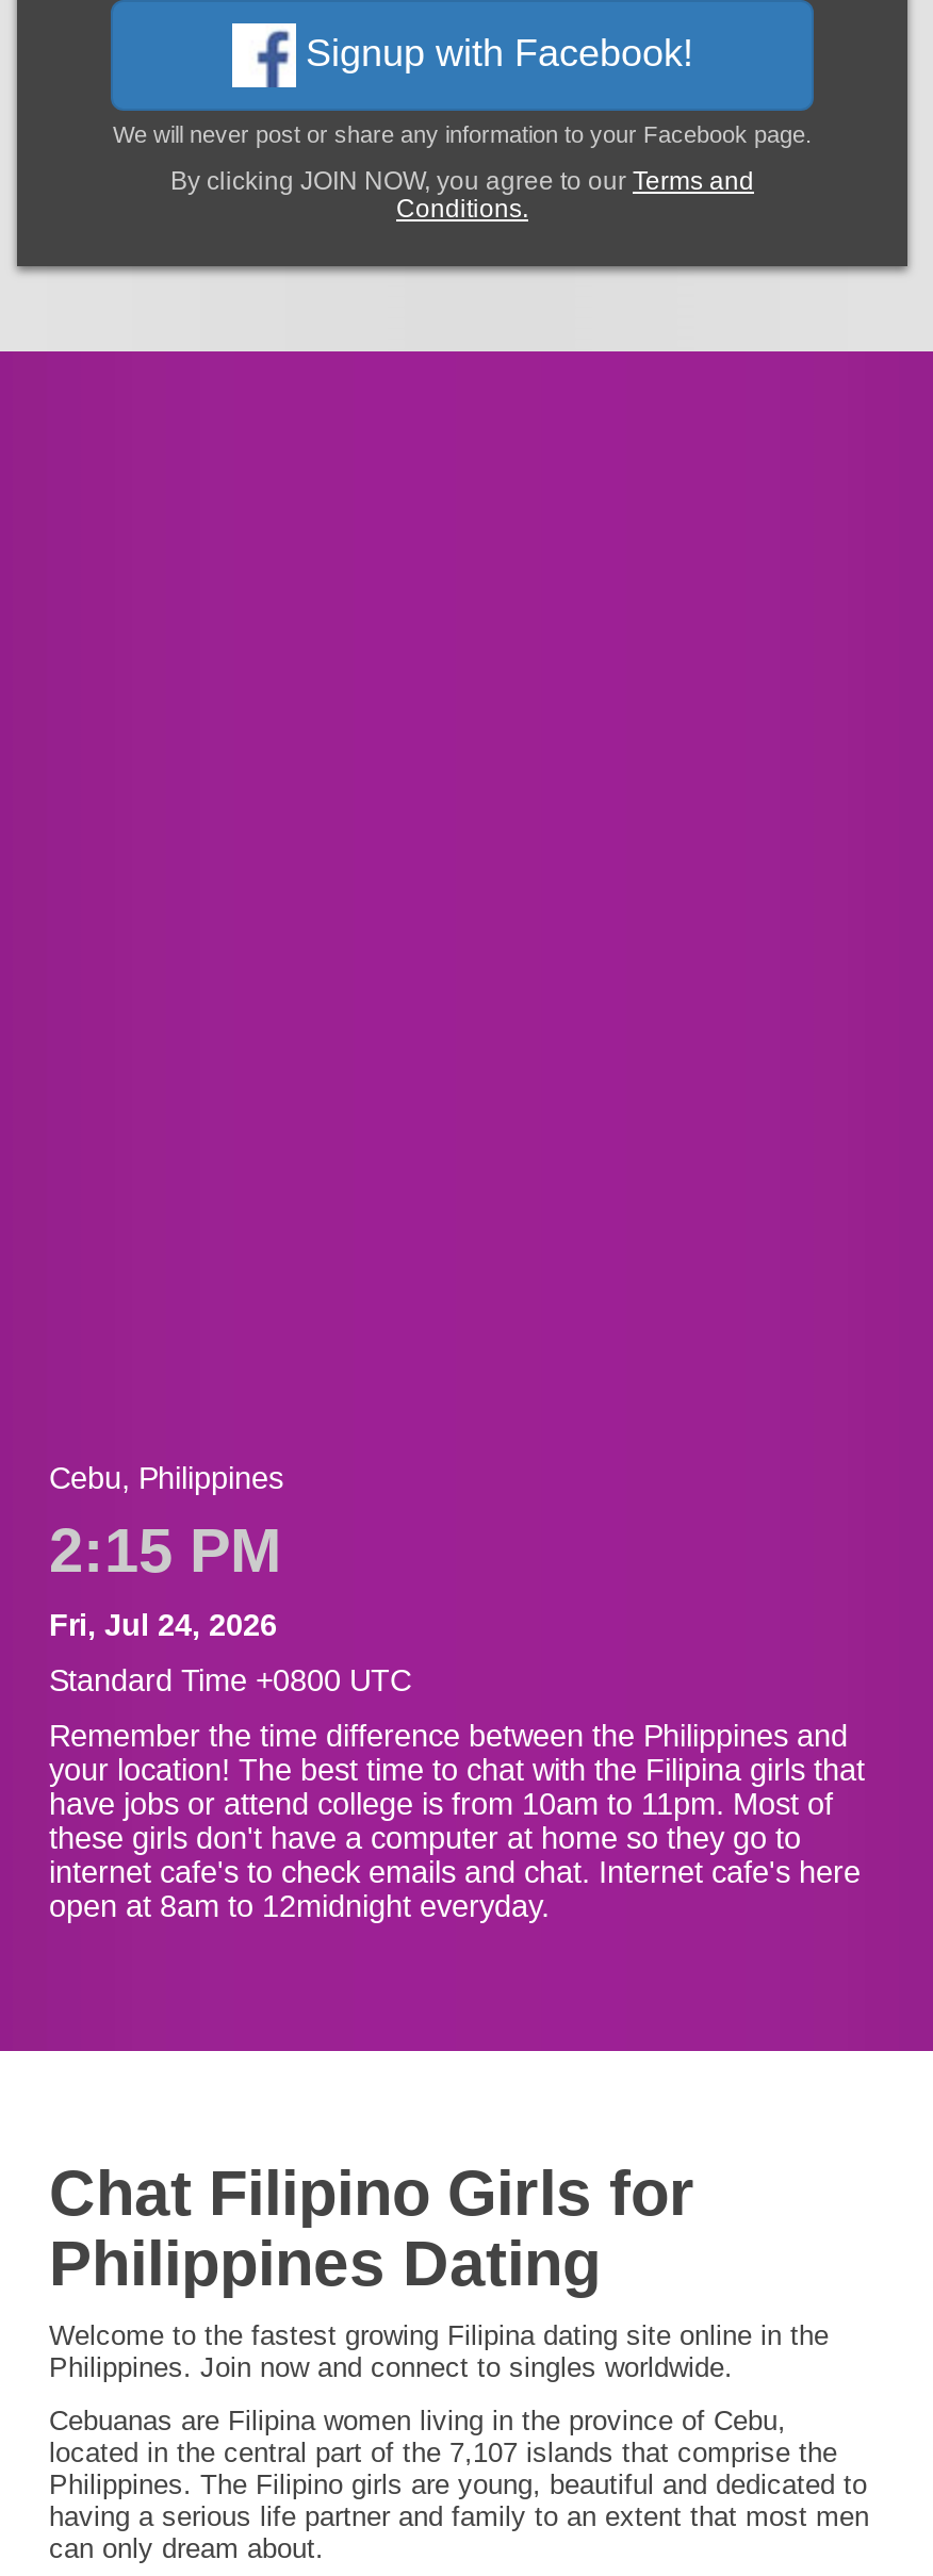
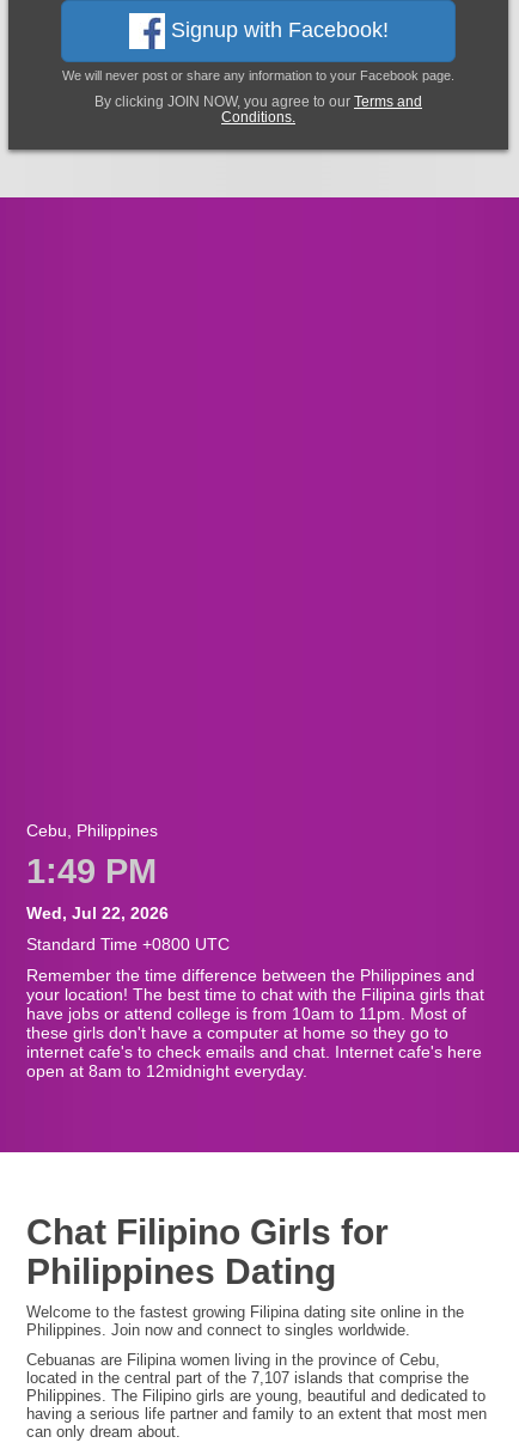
[49,1516,281,1585] 2:15 PM -> [26,852,157,890] 1:49 PM
[49,1608,277,1642] Fri, Jul 24, 2026 -> [26,903,169,923] Wed, Jul 22, 2026

